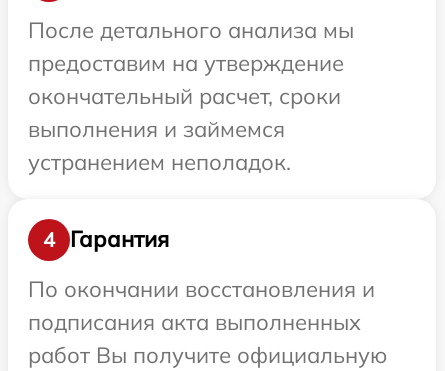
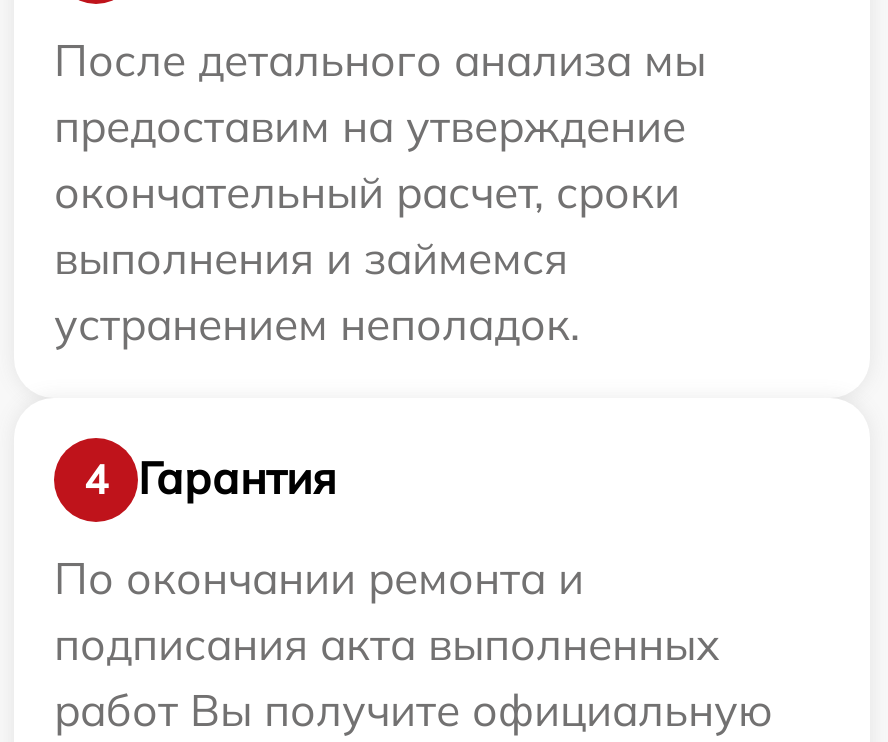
[28,275,375,303] По окончании восстановления и -> [54,549,584,605] По окончании ремонта и

